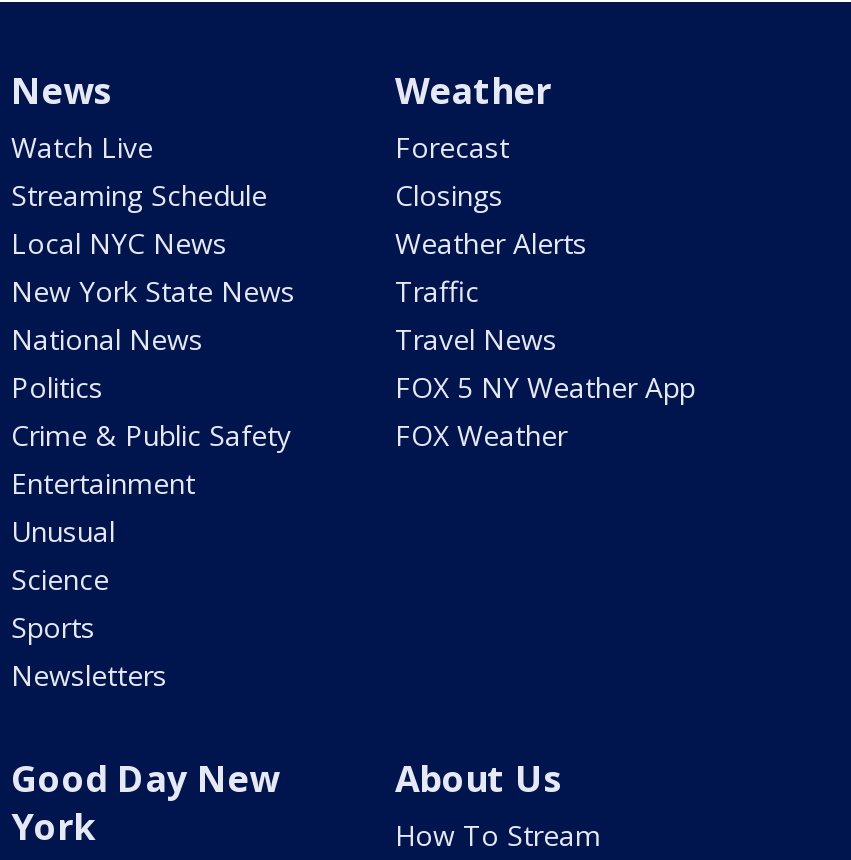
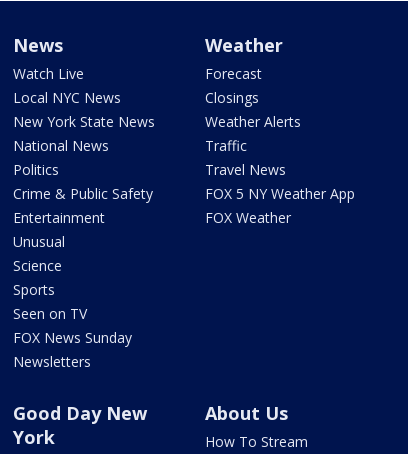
[11,176,267,214] Streaming Schedule -> none
moved [11,224,295,646] -> [13,88,155,299]: Local NYC News | New York State News | National News | ... | Science | Sports
none -> [13,304,132,347] Seen on TV | FOX News Sunday

